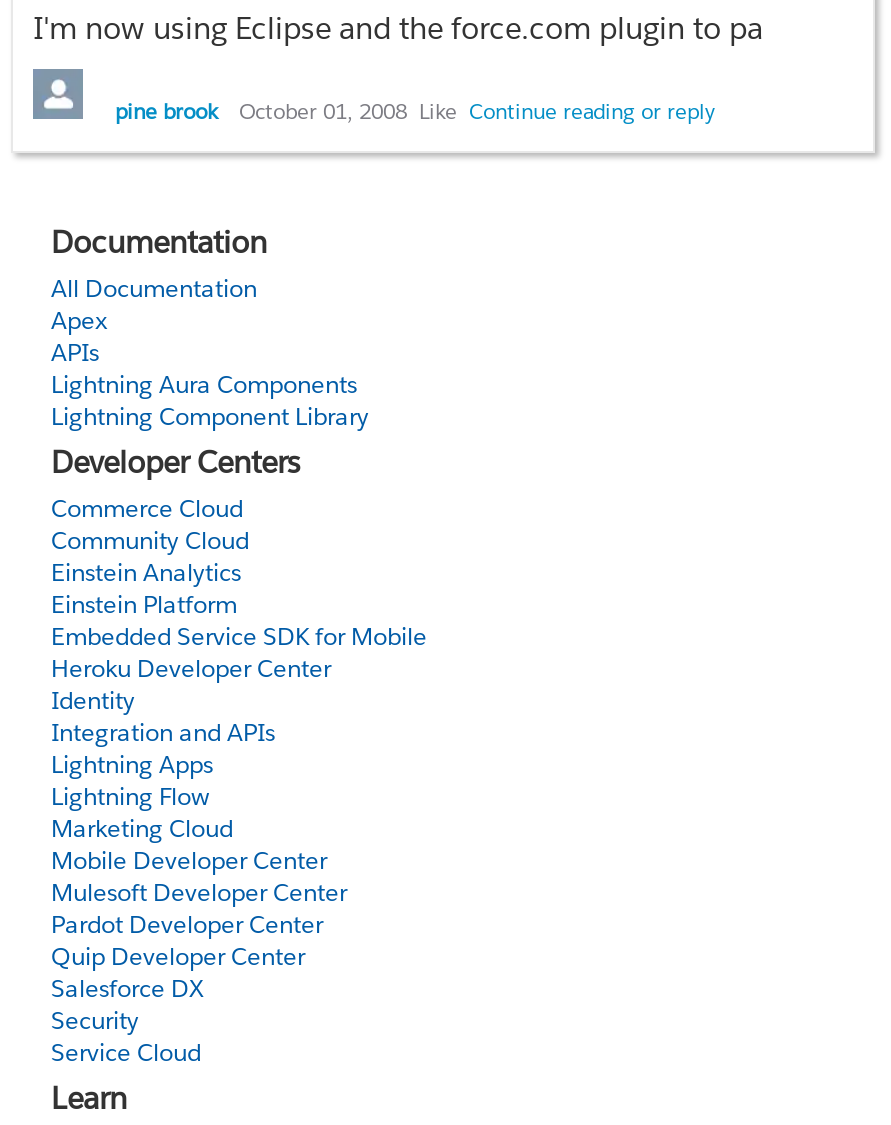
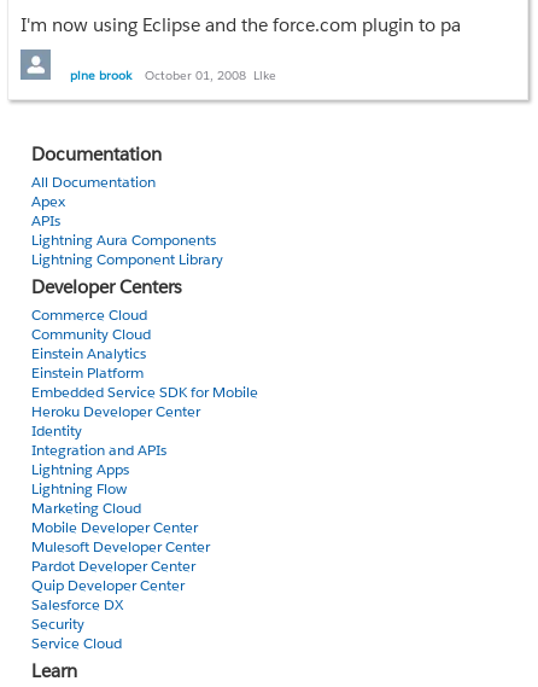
[239,99,715,125] October 01, 2008 Like Continue reading or reply -> [145,68,276,83] October 01, 2008 Like

